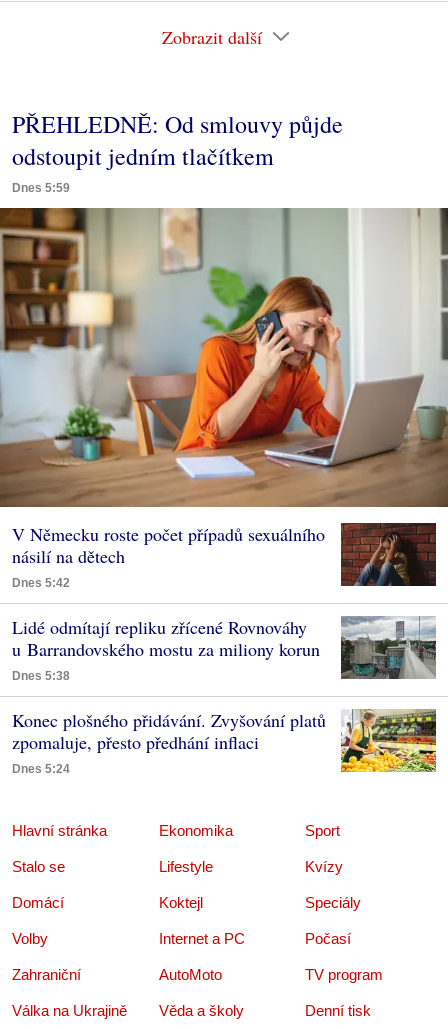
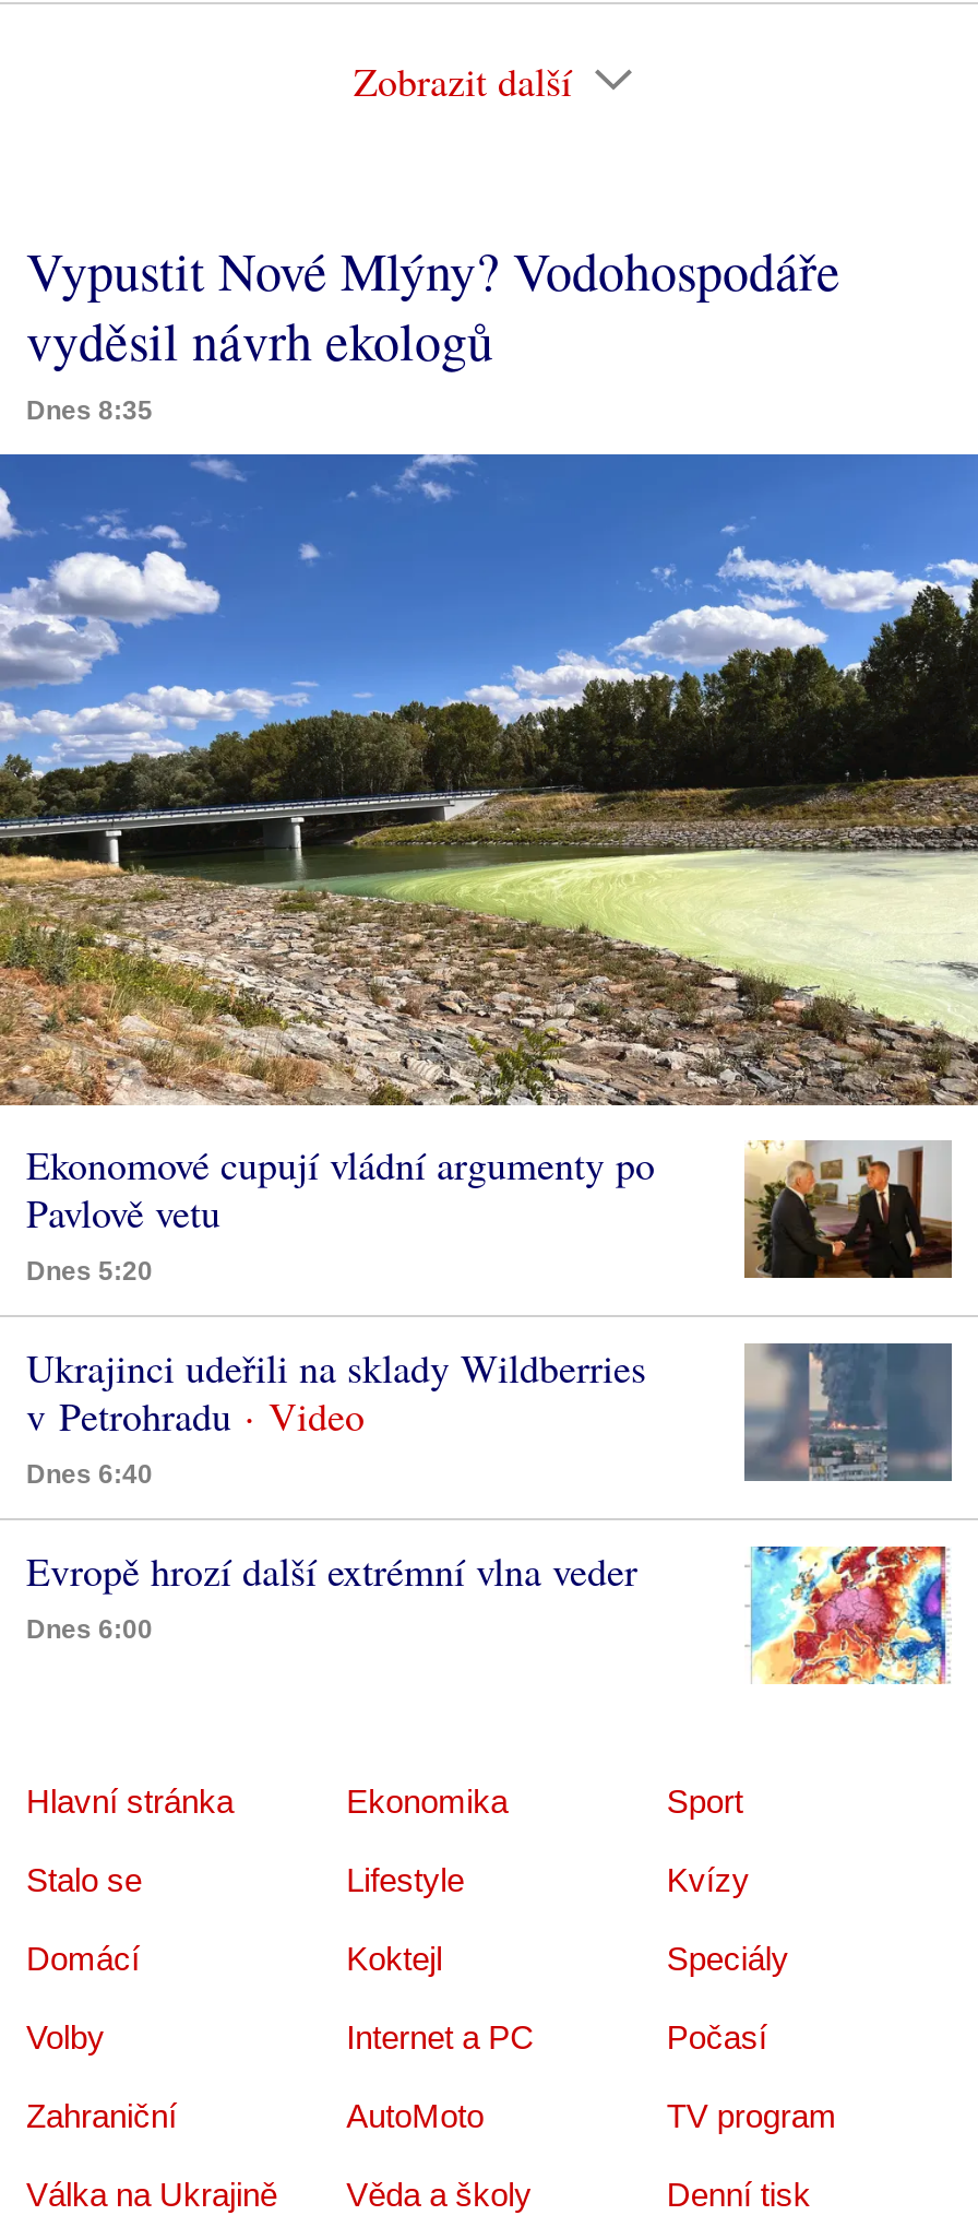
[12,108,343,195] PŘEHLEDNĚ: Od smlouvy půjde | odstoupit jedním tlačítkem | Dnes 5:59 -> [26,236,840,426] Vypustit Nové Mlýny? Vodohospodáře | vyděsil návrh ekologů | Dnes 8:35
[3,207,445,590] [image] | V Německu roste počet případů sexuálního | násilí na dětech | Dnes 5:42 -> [7,452,971,1287] [image] | Ekonomové cupují vládní argumenty po | Pavlově vetu | Dnes 5:20
[340,522,436,587] [image] -> [742,1140,952,1280] [image]
[12,615,320,683] Lidé odmítají repliku zřícené Rovnováhy | u Barrandovského mostu za miliony korun | Dnes 5:38 -> [26,1342,646,1490] Ukrajinci udeřili na sklady Wildberries | v Petrohradu | Dnes 6:40
[341,616,436,679] [image] -> [742,1343,952,1481] [image]
[12,708,326,776] Konec plošného přidávání. Zvyšování platů | zpomaluje, přesto předhání inflaci | Dnes 5:24 -> [26,1545,637,1646] Evropě hrozí další extrémní vlna veder | Dnes 6:00
[340,708,437,773] [image] -> [744,1544,952,1686] [image]

